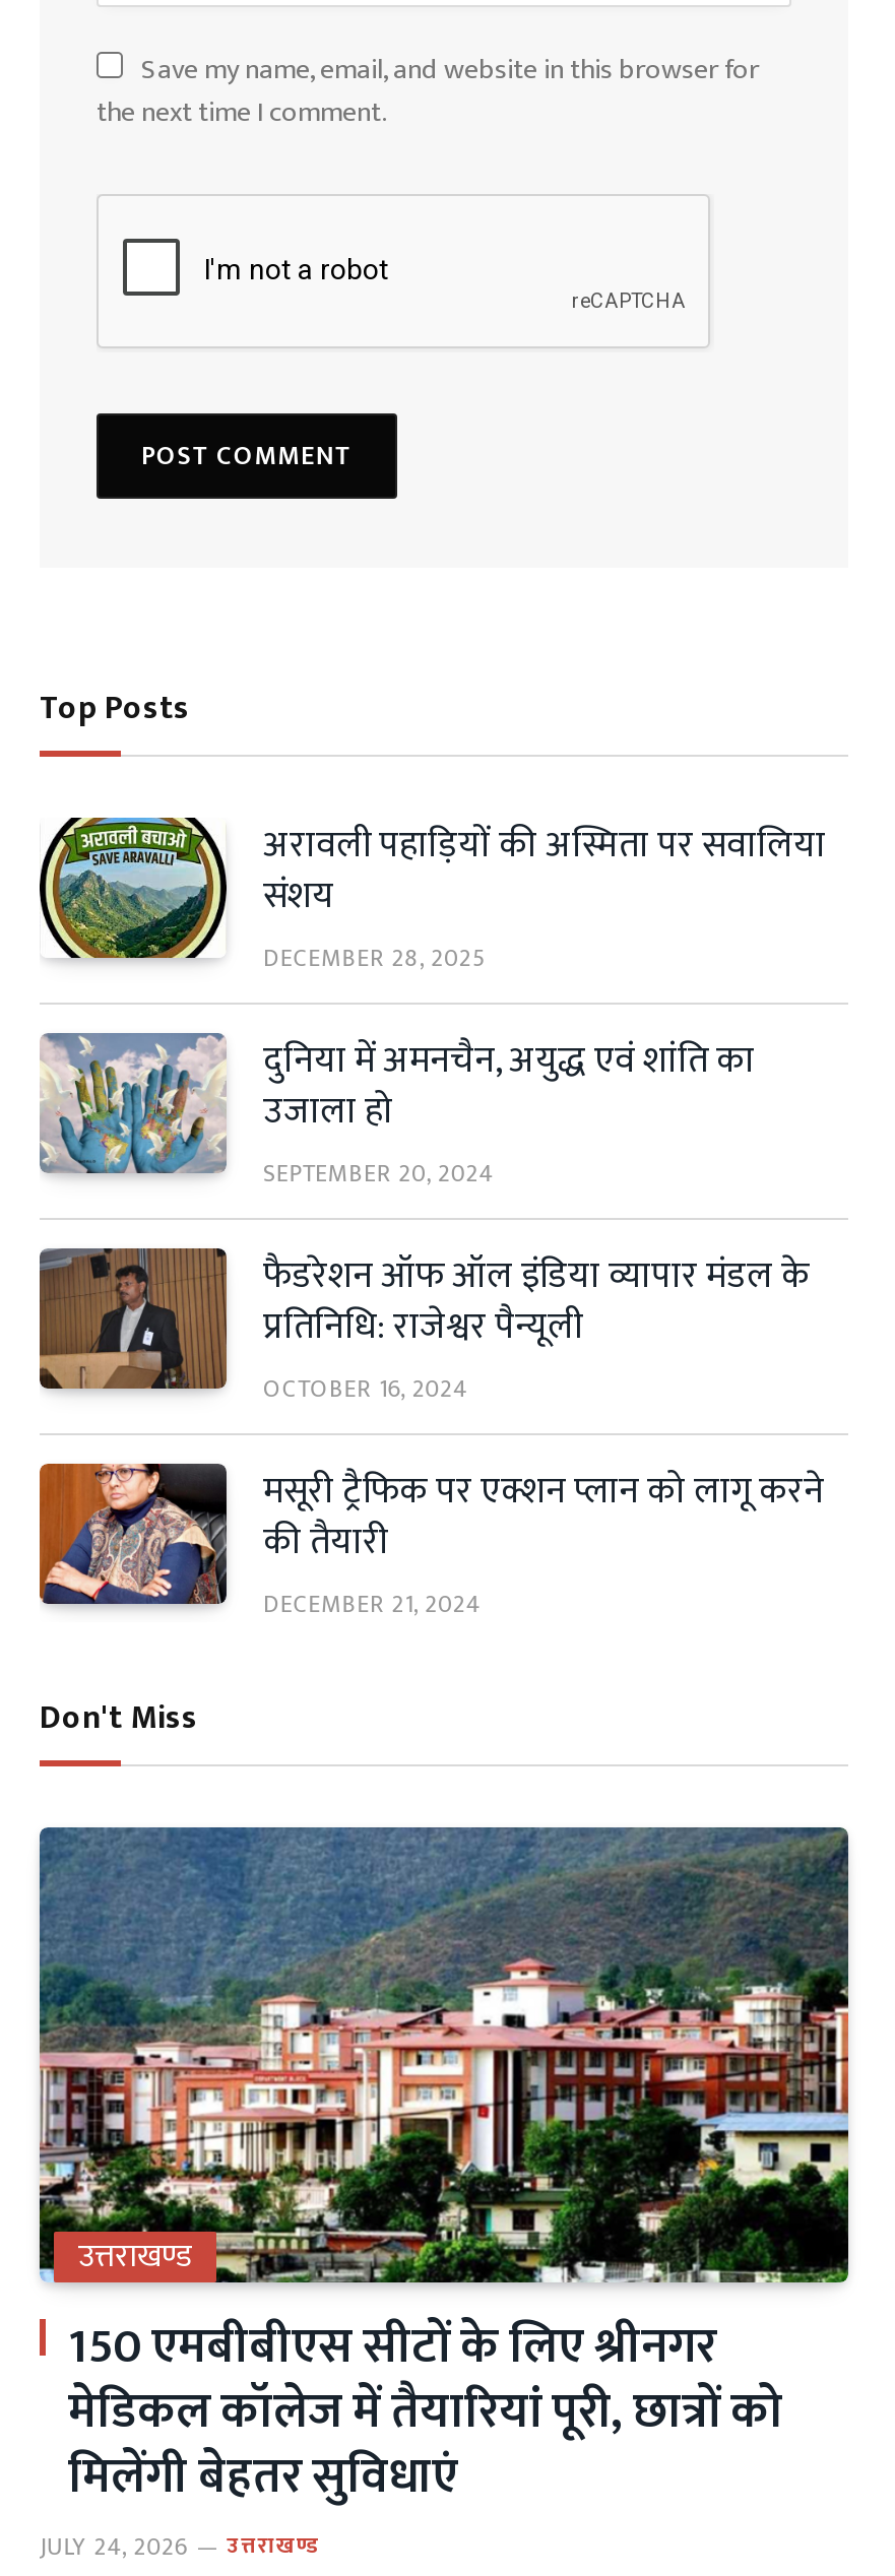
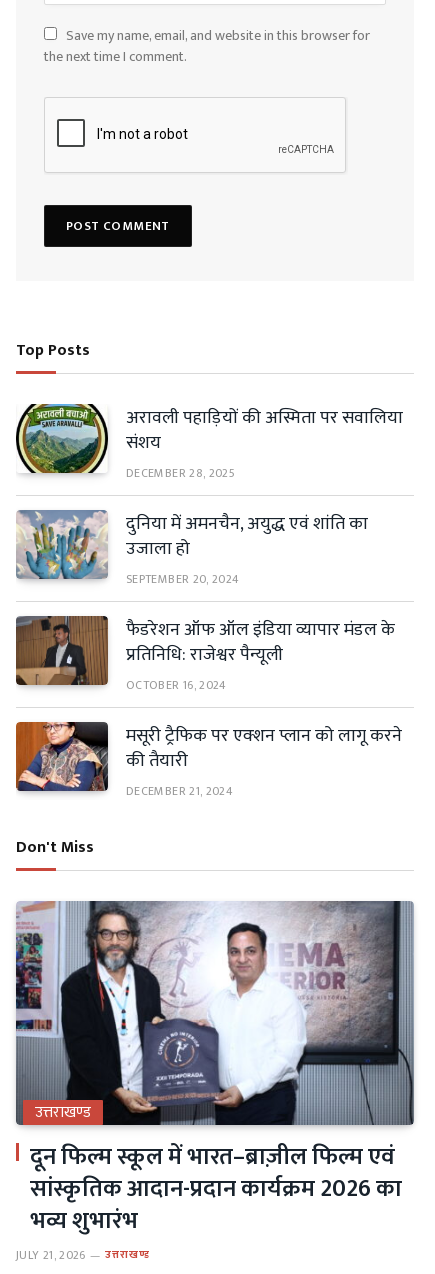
[40,1825,850,2567] [image] | 150 एमबीबीएस सीटों के लिए श्रीनगर | मेडिकल कॉलेज में तैयारियां पूरी, छात्रों को | मिलेंगी बेहतर सुविधाएं | JULY 24, 2026 -> [15,900,415,1265] [image] | दून फिल्म स्कूल में भारत–ब्राज़ील फिल्म एवं | सांस्कृतिक आदान-प्रदान कार्यक्रम 2026 का | भव्य शुभारंभ | JULY 21, 2026

